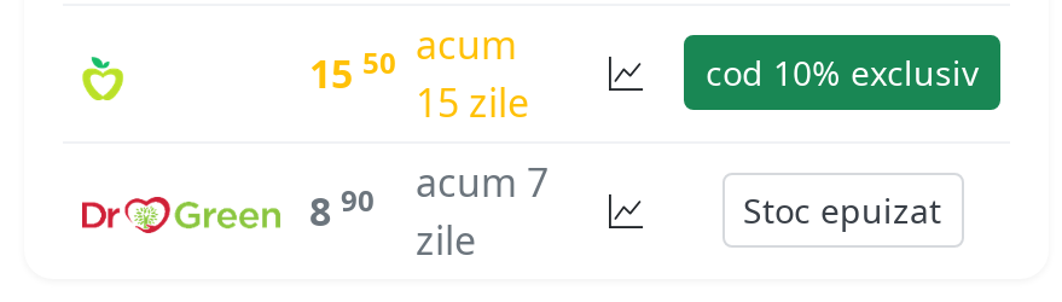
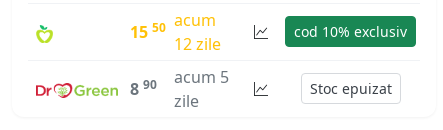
[416,76,529,129] 15 zile -> [174,33,221,55] 12 zile
[309,155,549,237] 8 90 acum 7 -> [130,66,229,100] 8 90 acum 5

